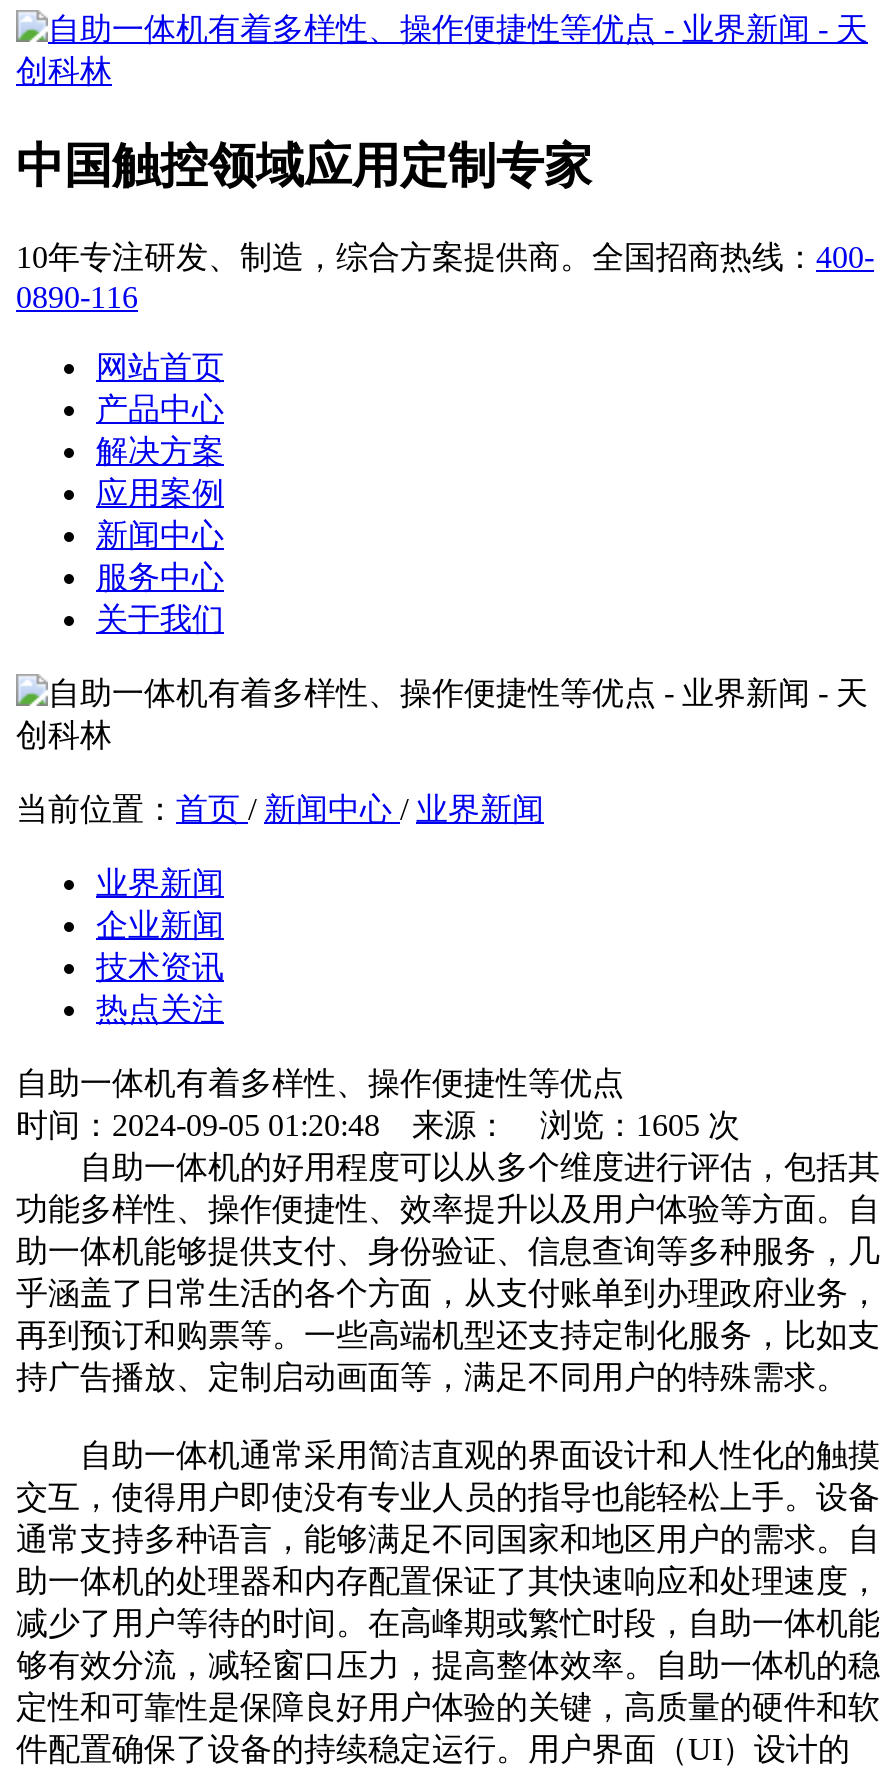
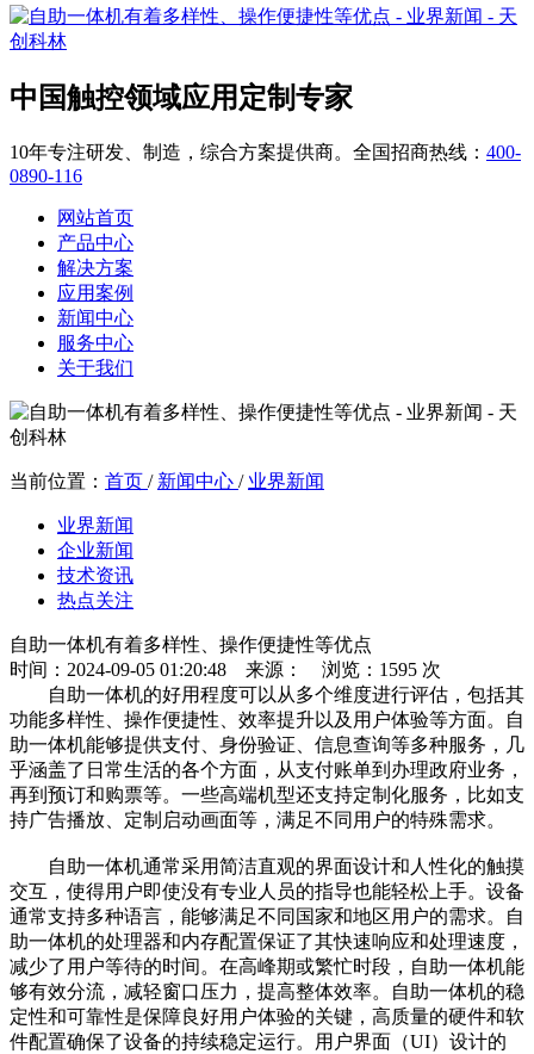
[16,1108,740,1142] 时间：2024-09-05 01:20:48 来源： 浏览：1605 次 -> [10,659,441,679] 时间：2024-09-05 01:20:48 来源： 浏览：1595 次

